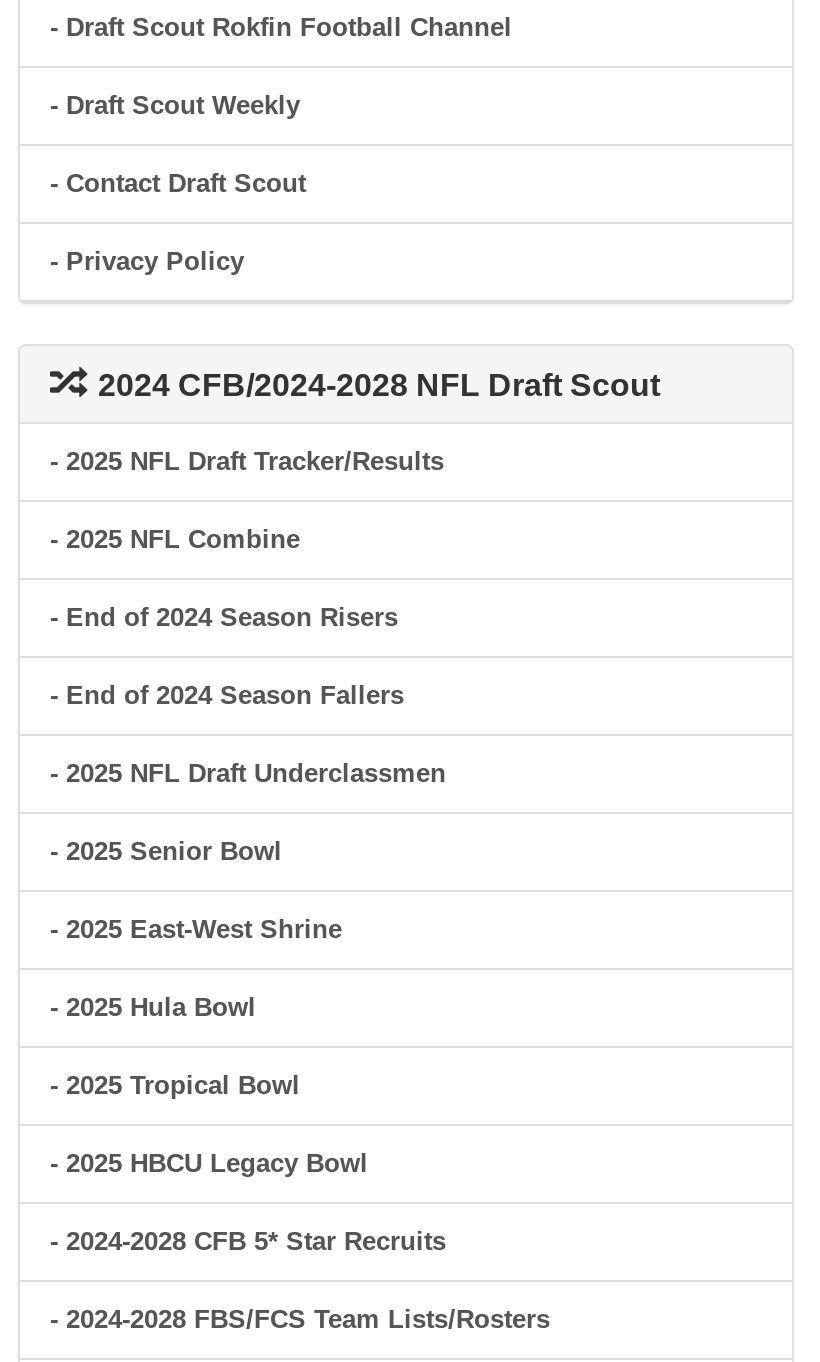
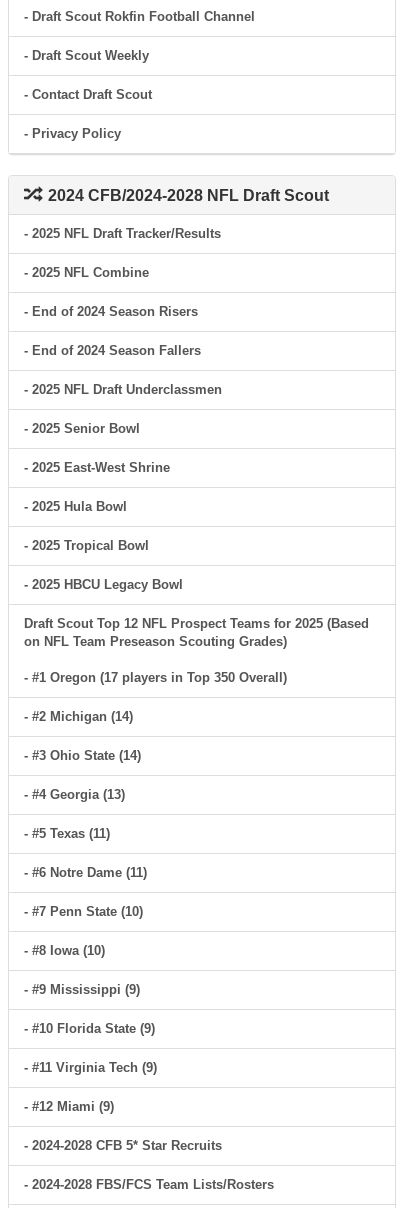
none -> [24,616,369,1114] Draft Scout Top 12 NFL Prospect Teams for 2025 (Based | on NFL Team Preseason Scouting Grades) | - #1 Oregon (17 players in Top 350 Overall) | - #2 Michigan (14) | - #3 Ohio State (14) | - #4 Georgia (13) | - #5 Texas (11) | - #6 Notre Dame (11) | - #7 Penn State (10) | - #8 Iowa (10) | - #9 Mississippi (9) | - #10 Florida State (9) | - #11 Virginia Tech (9) | - #12 Miami (9)

